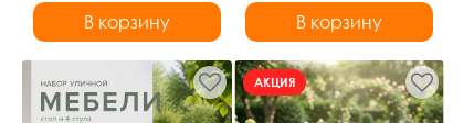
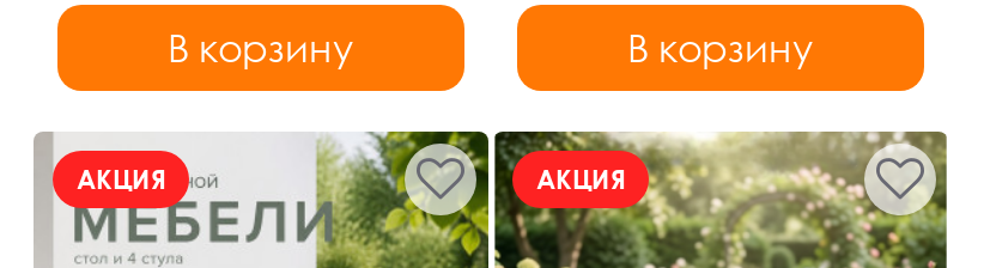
none -> [77,161,165,197] АКЦИЯ

